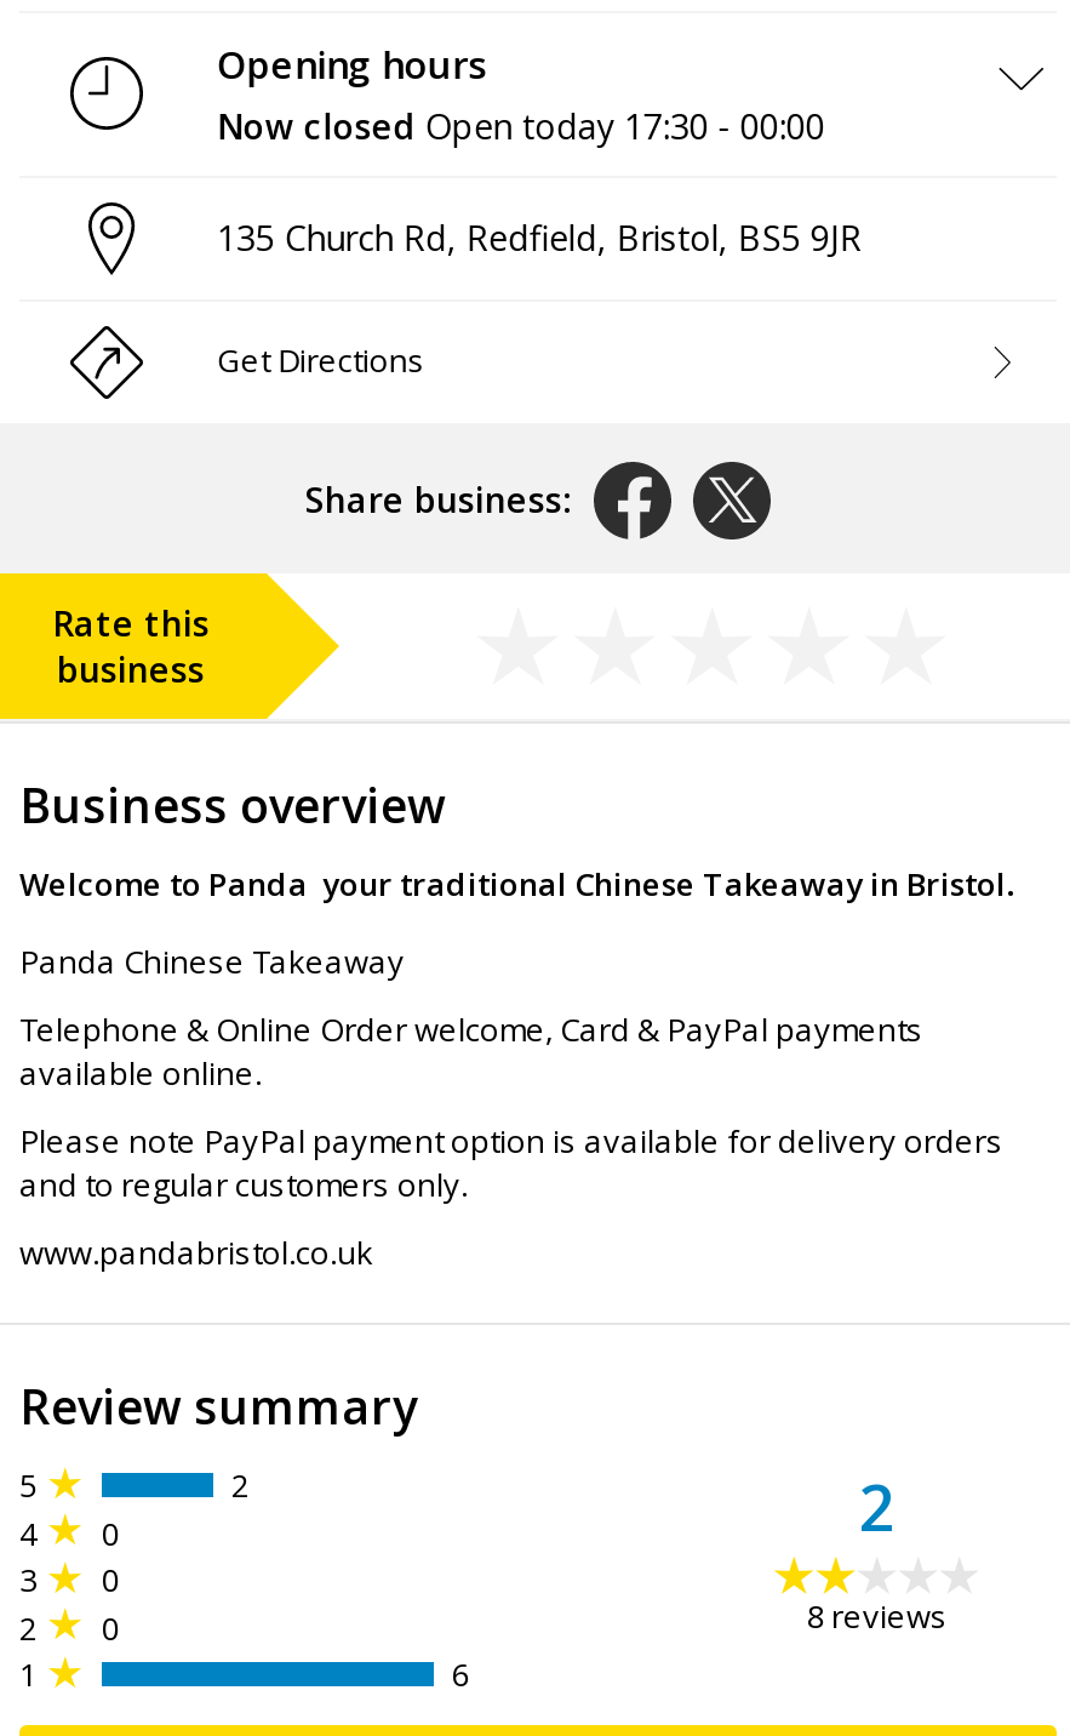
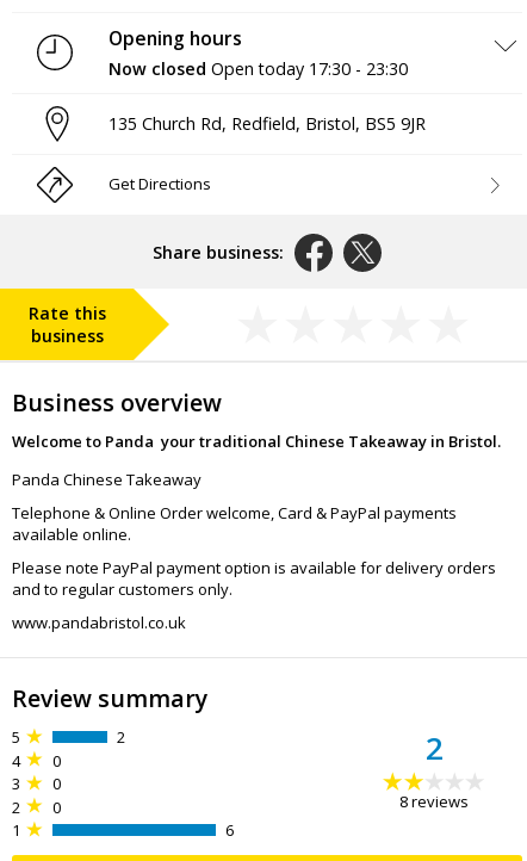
[216,104,825,150] Now closed Open today 17:30 - 00:00 -> [109,58,408,80] Now closed Open today 17:30 - 23:30

